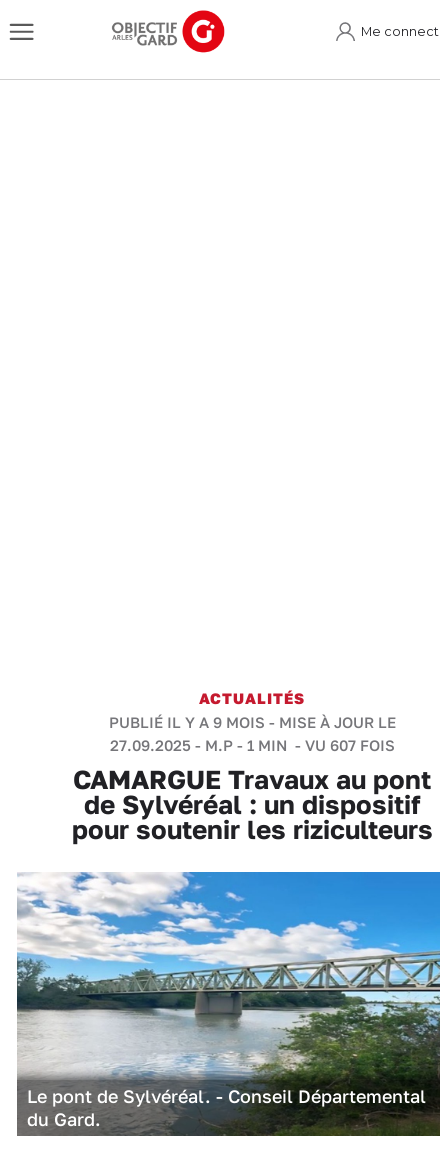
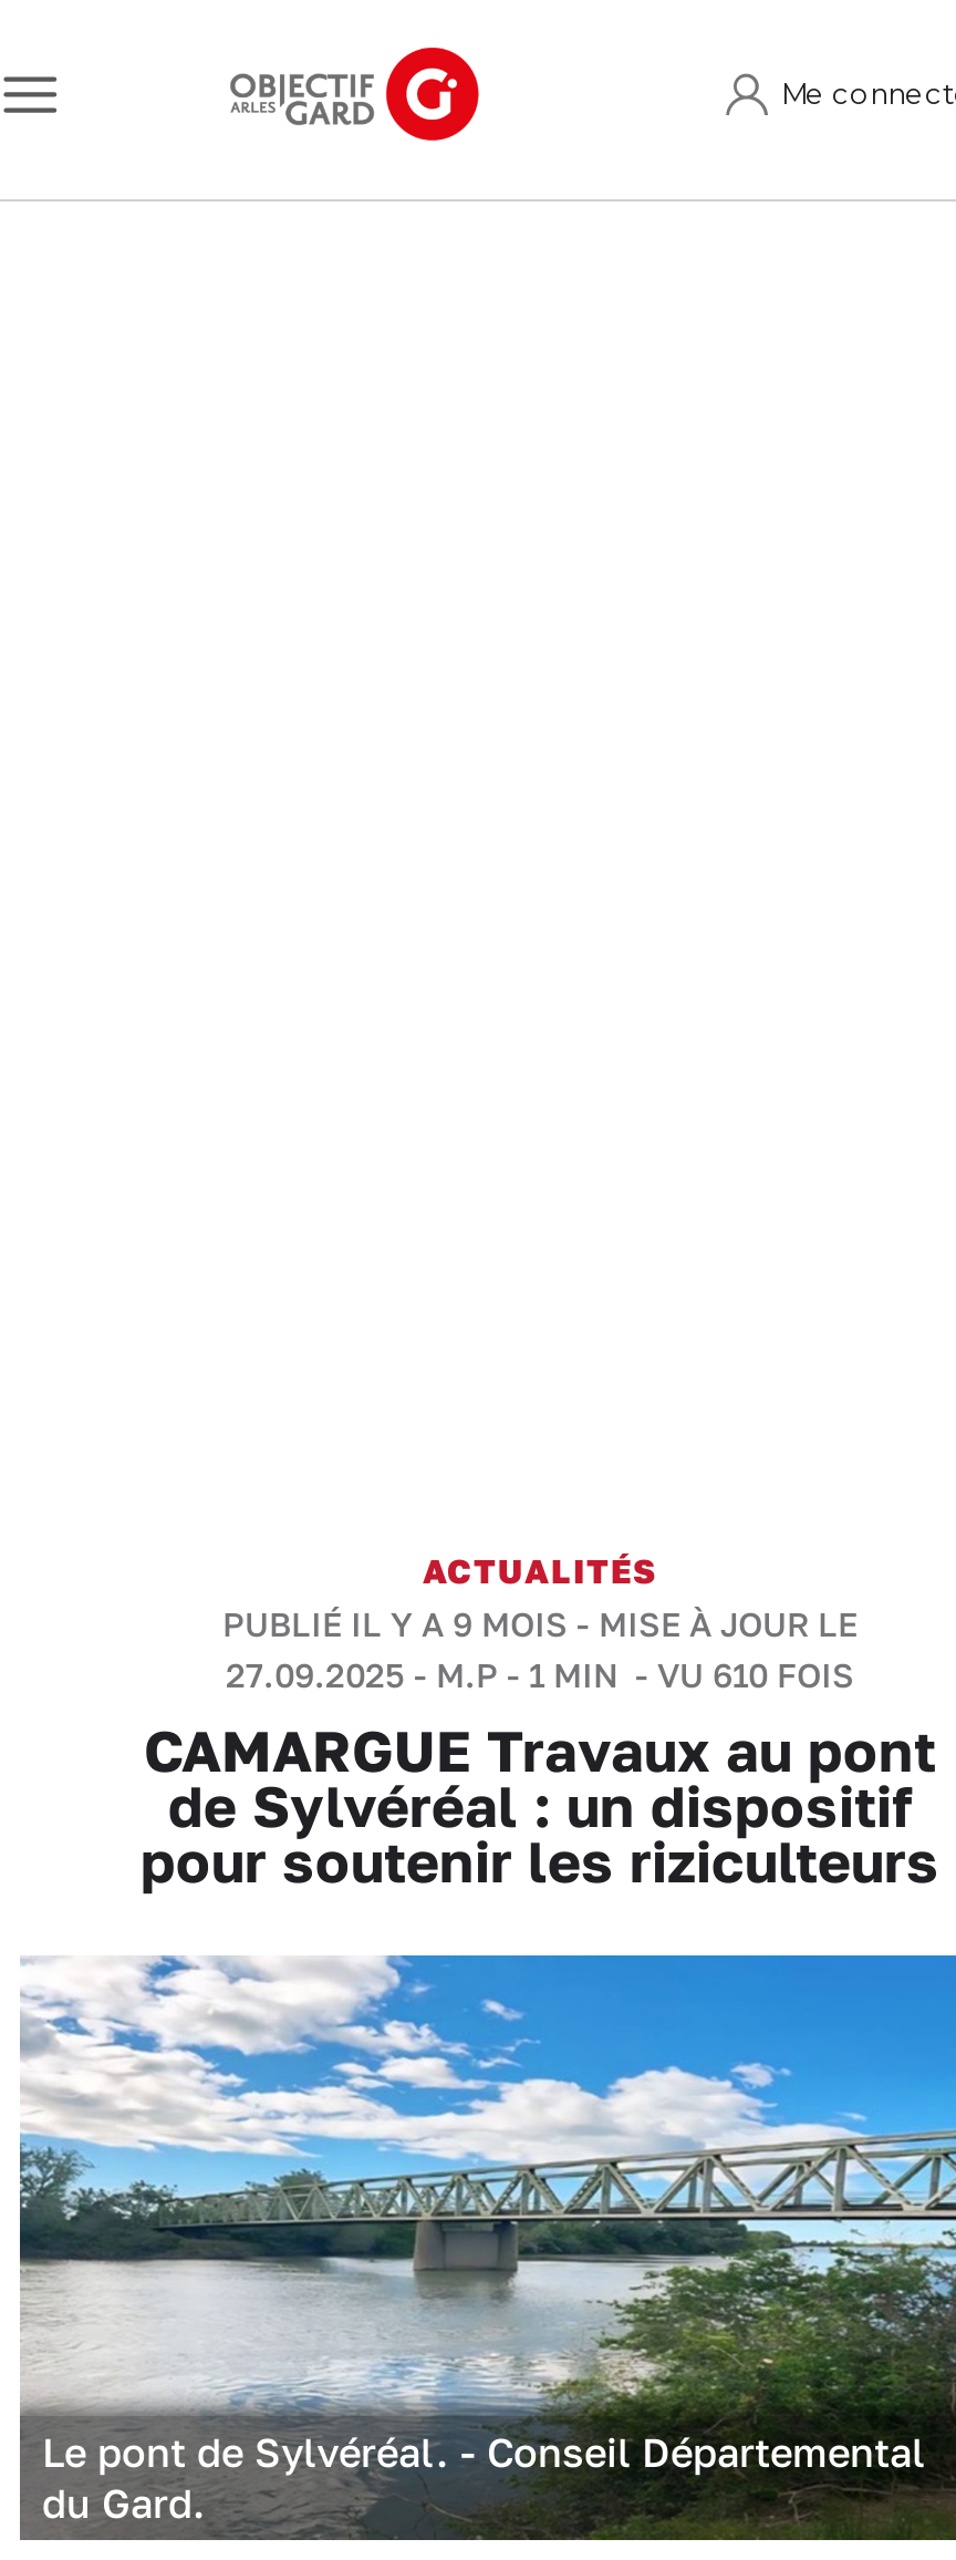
[109,736,394,754] 27.09.2025 - M.P - 1 MIN - VU 607 FOIS -> [226,1654,854,1694] 27.09.2025 - M.P - 1 MIN - VU 610 FOIS

